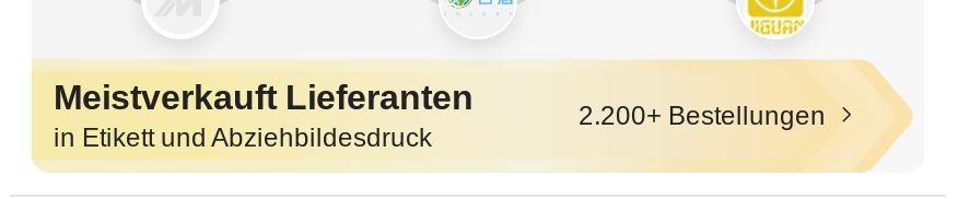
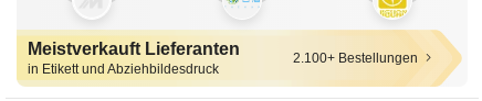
[579,101,826,131] 2.200+ Bestellungen -> [293,50,418,66] 2.100+ Bestellungen

